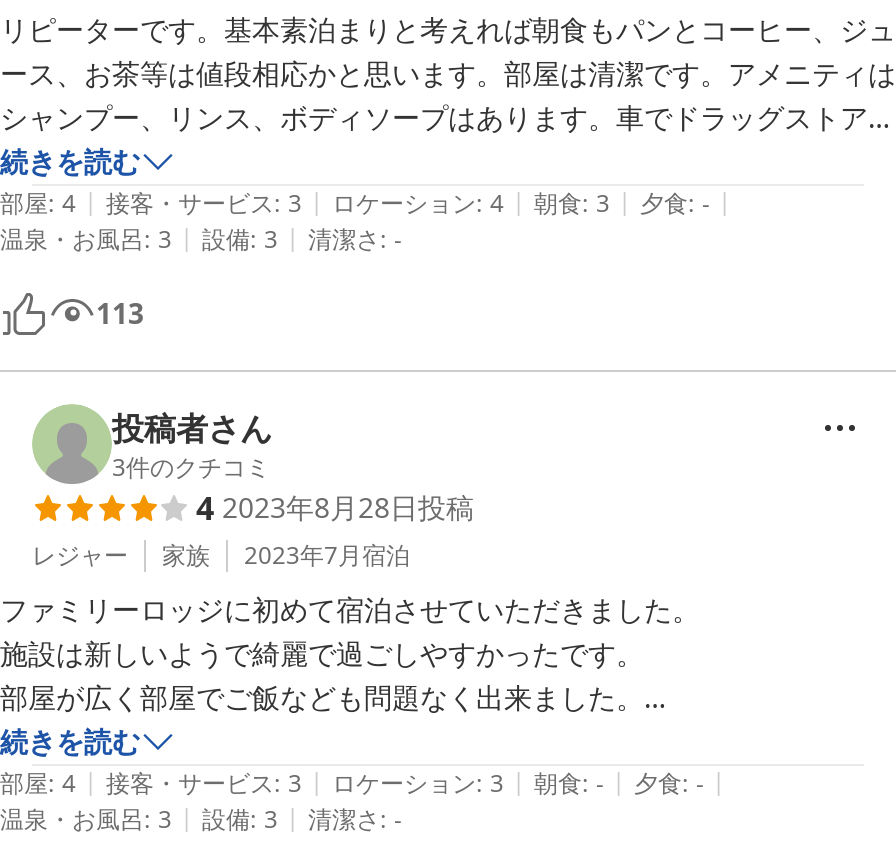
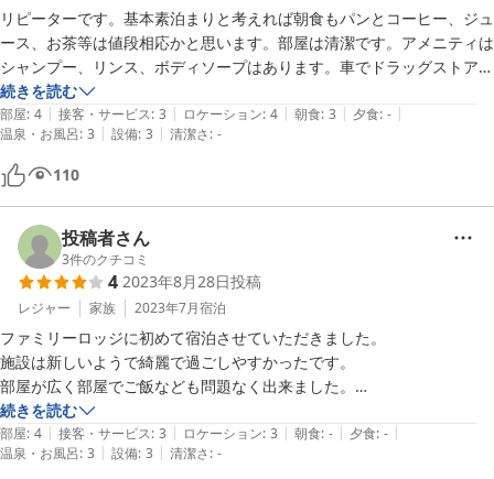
[96,294,144,332] 113 -> [53,164,79,185] 110

